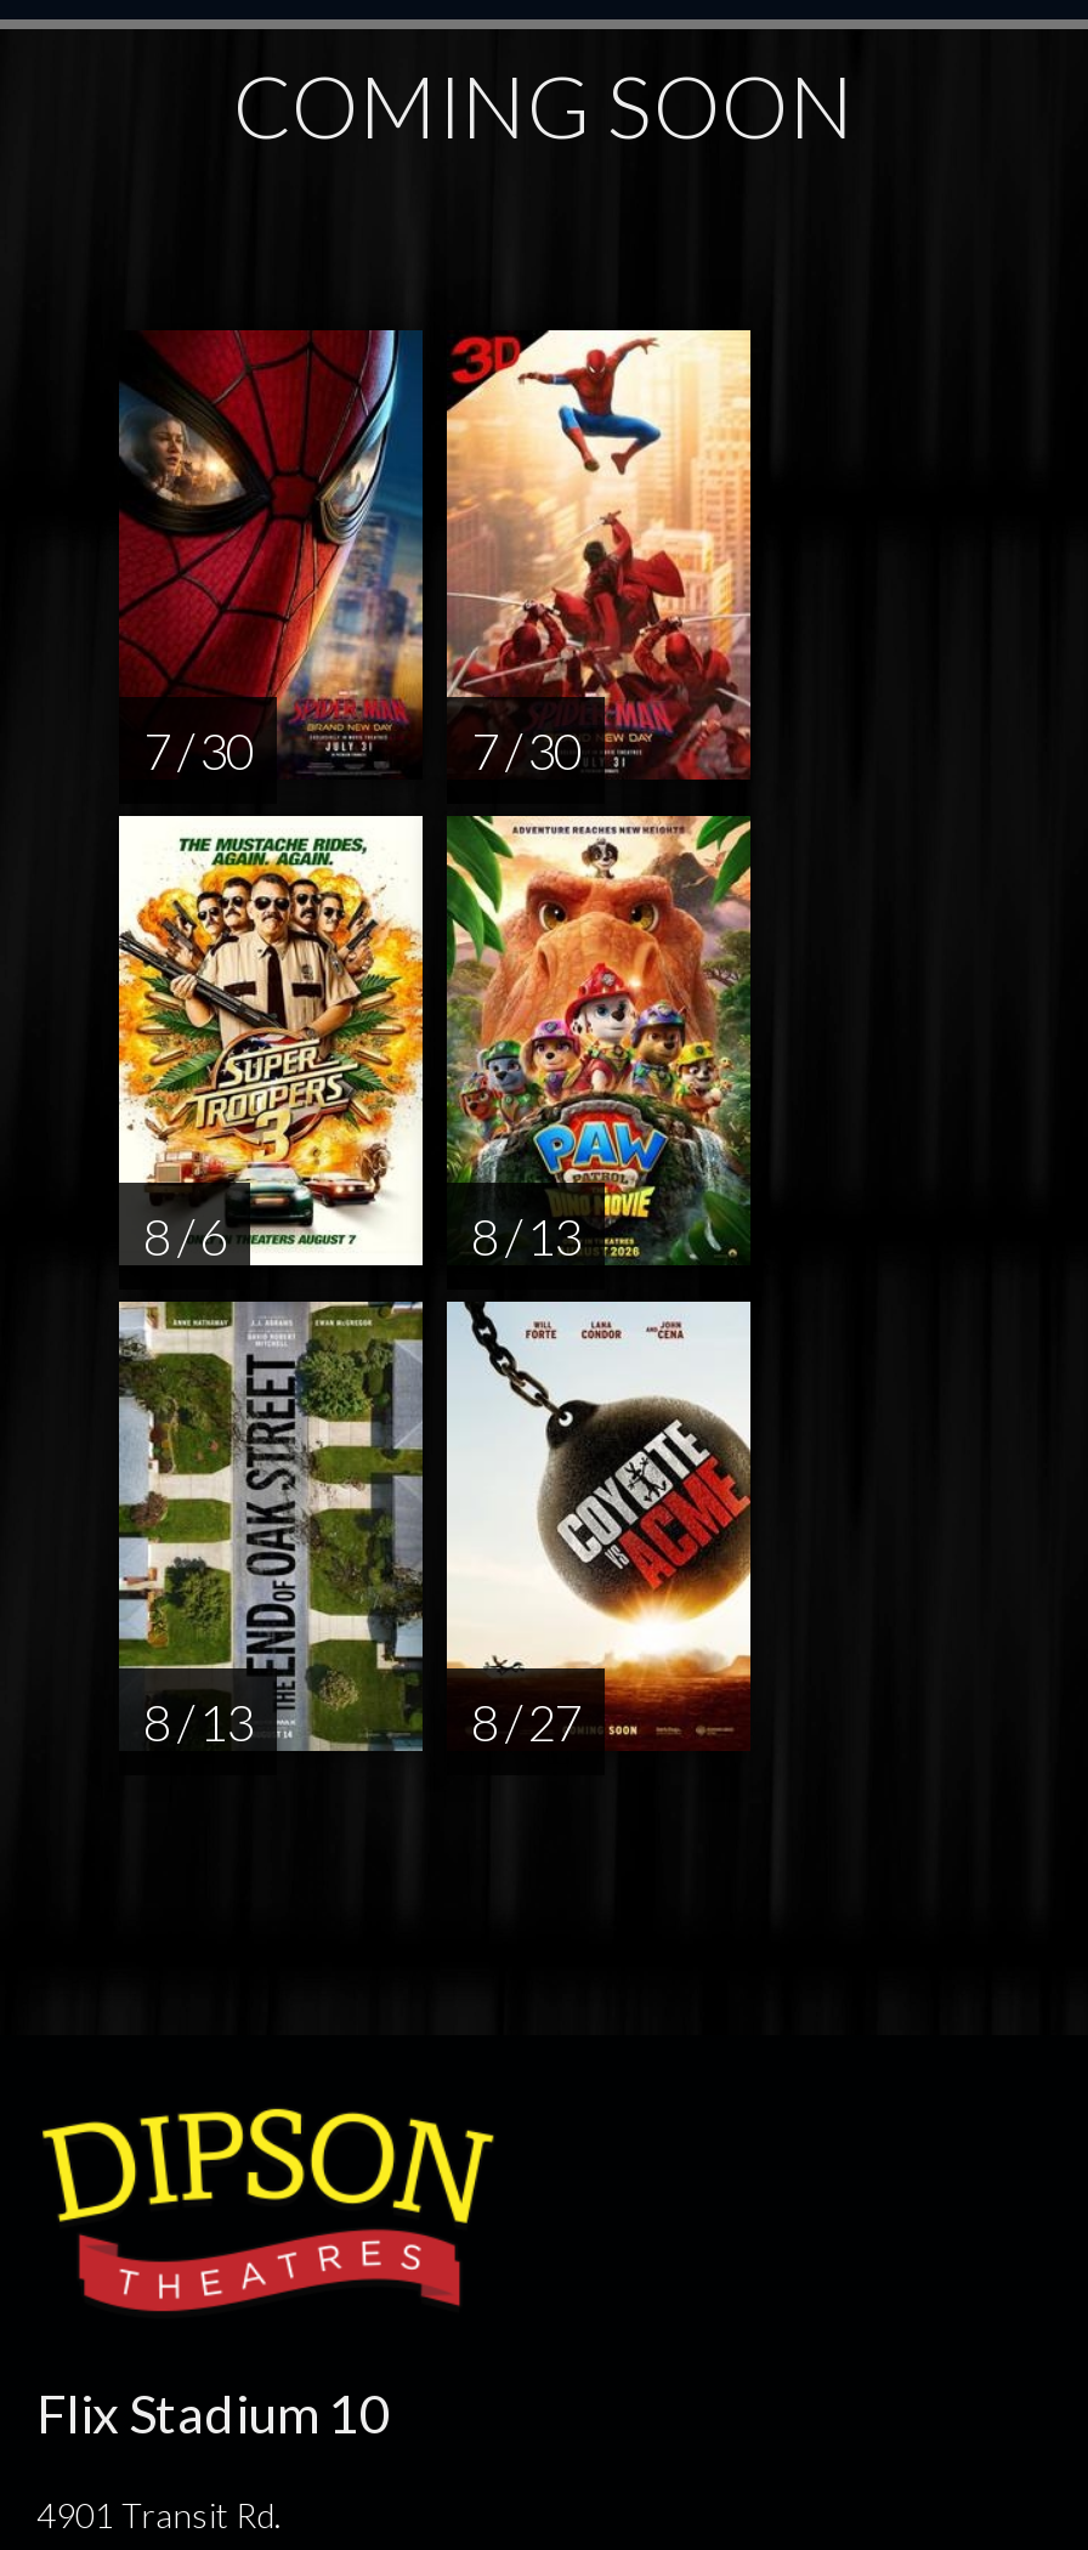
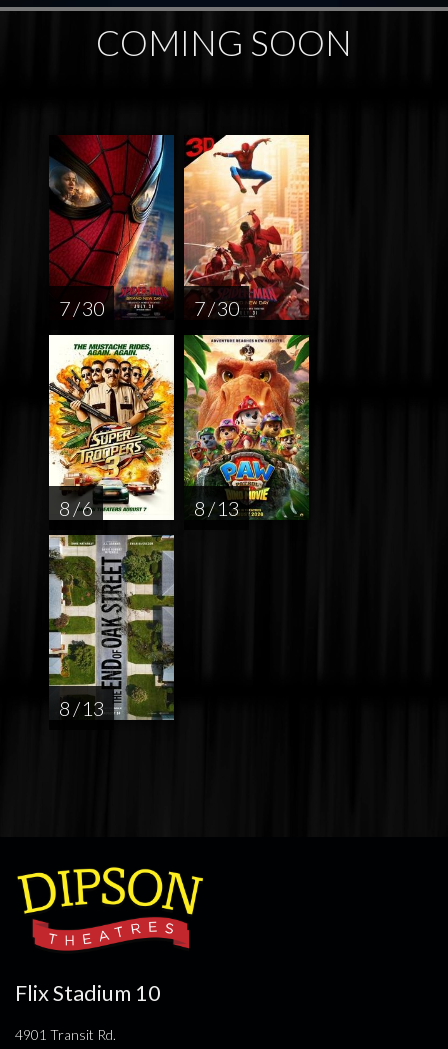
[444,1299,753,1751] [image] | 8 / 27 -> none

